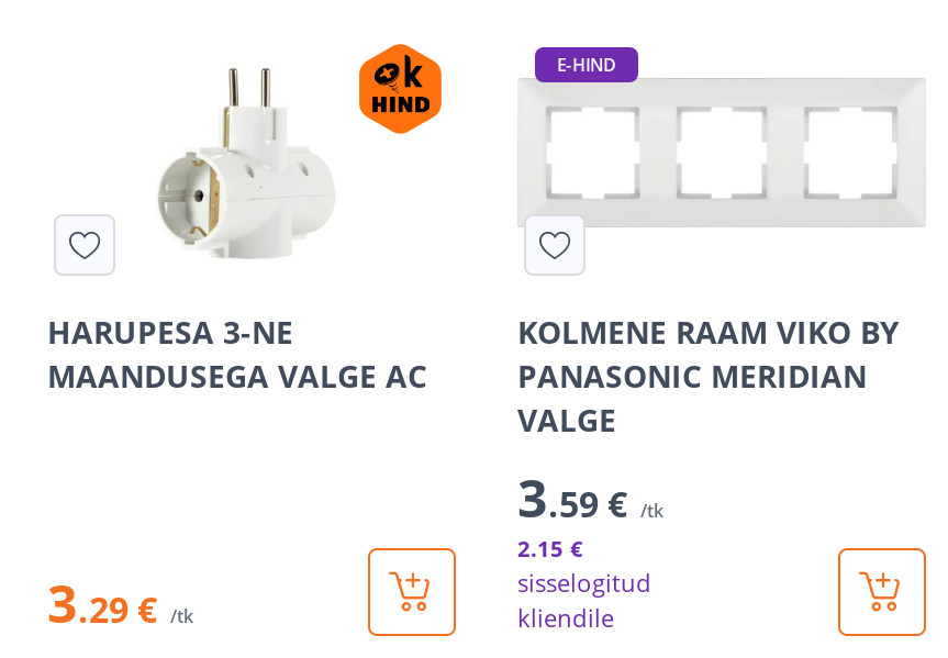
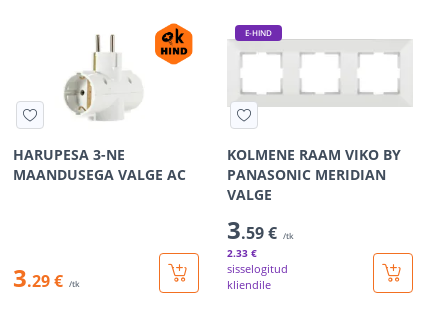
[517,533,583,564] 2.15 € -> [227,246,257,260] 2.33 €

